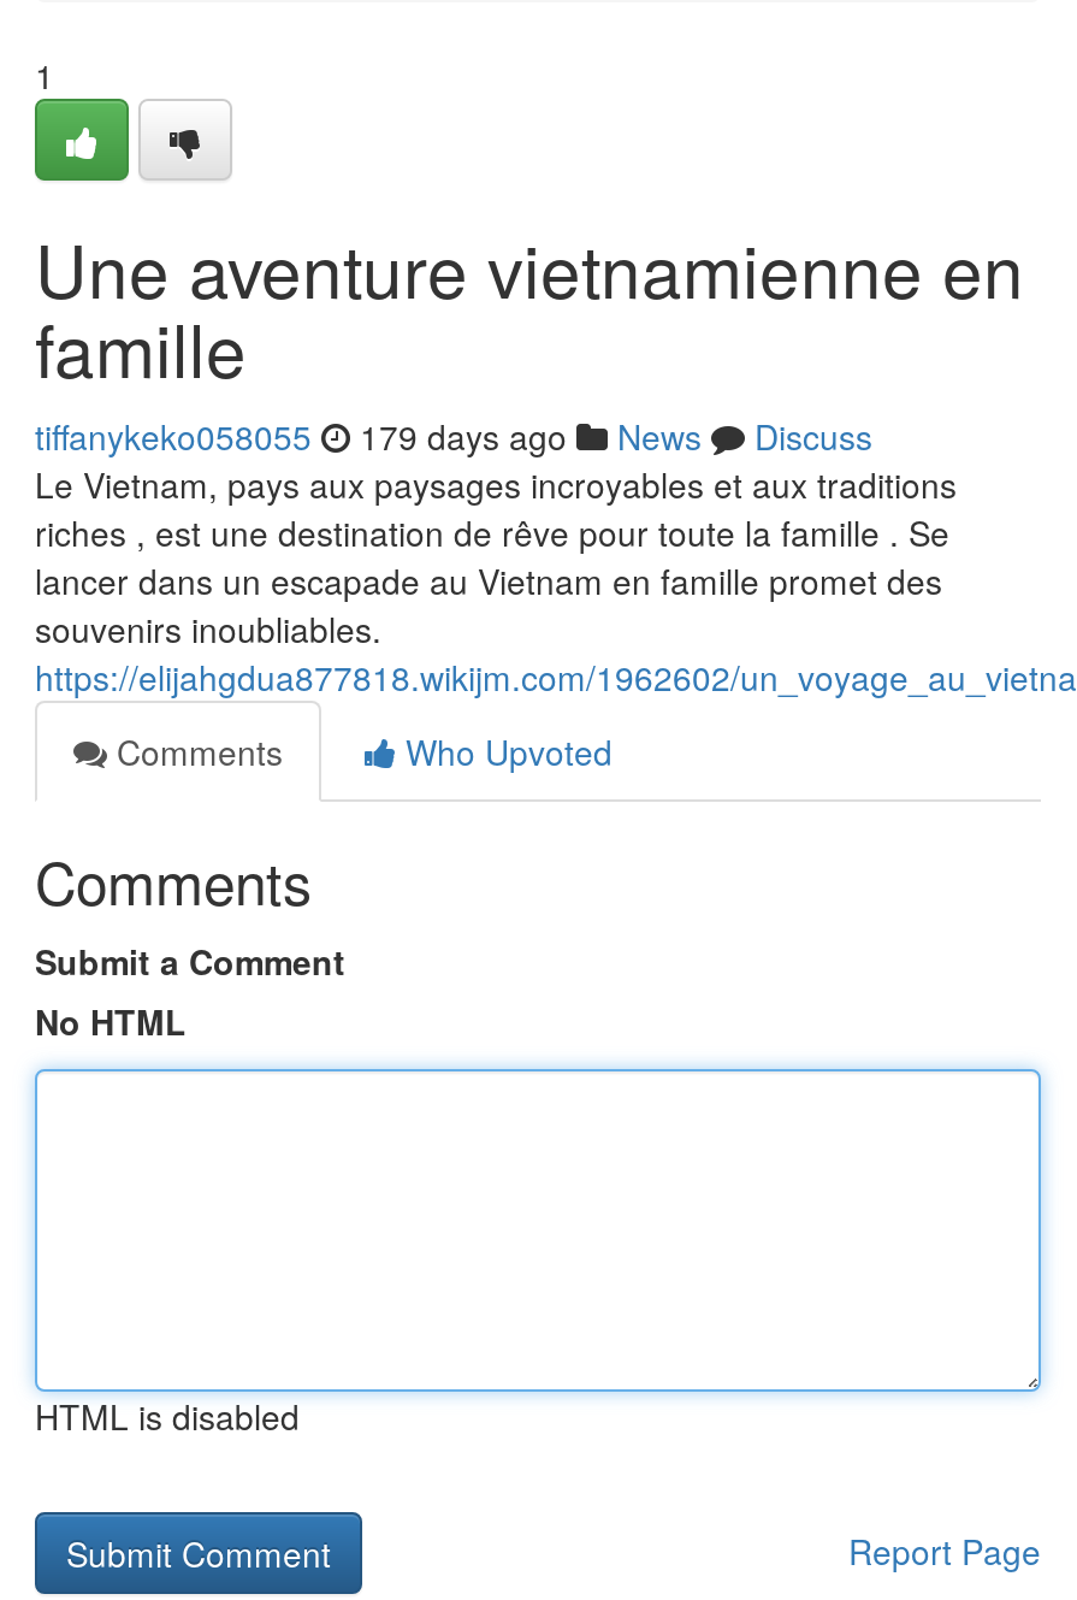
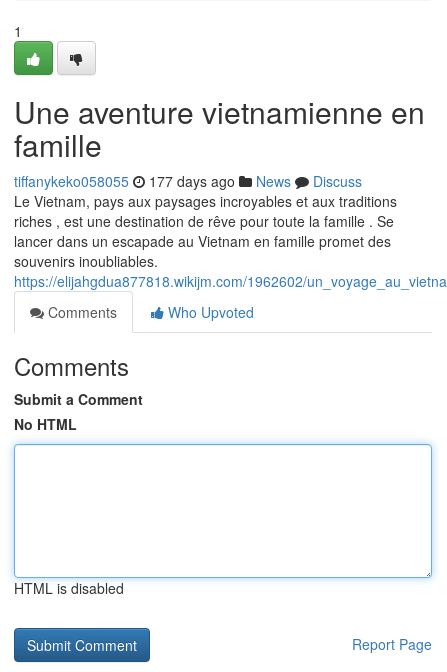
[35,412,872,460] tiffanykeko058055 179 days ago News Discuss -> [14,171,362,191] tiffanykeko058055 177 days ago News Discuss

